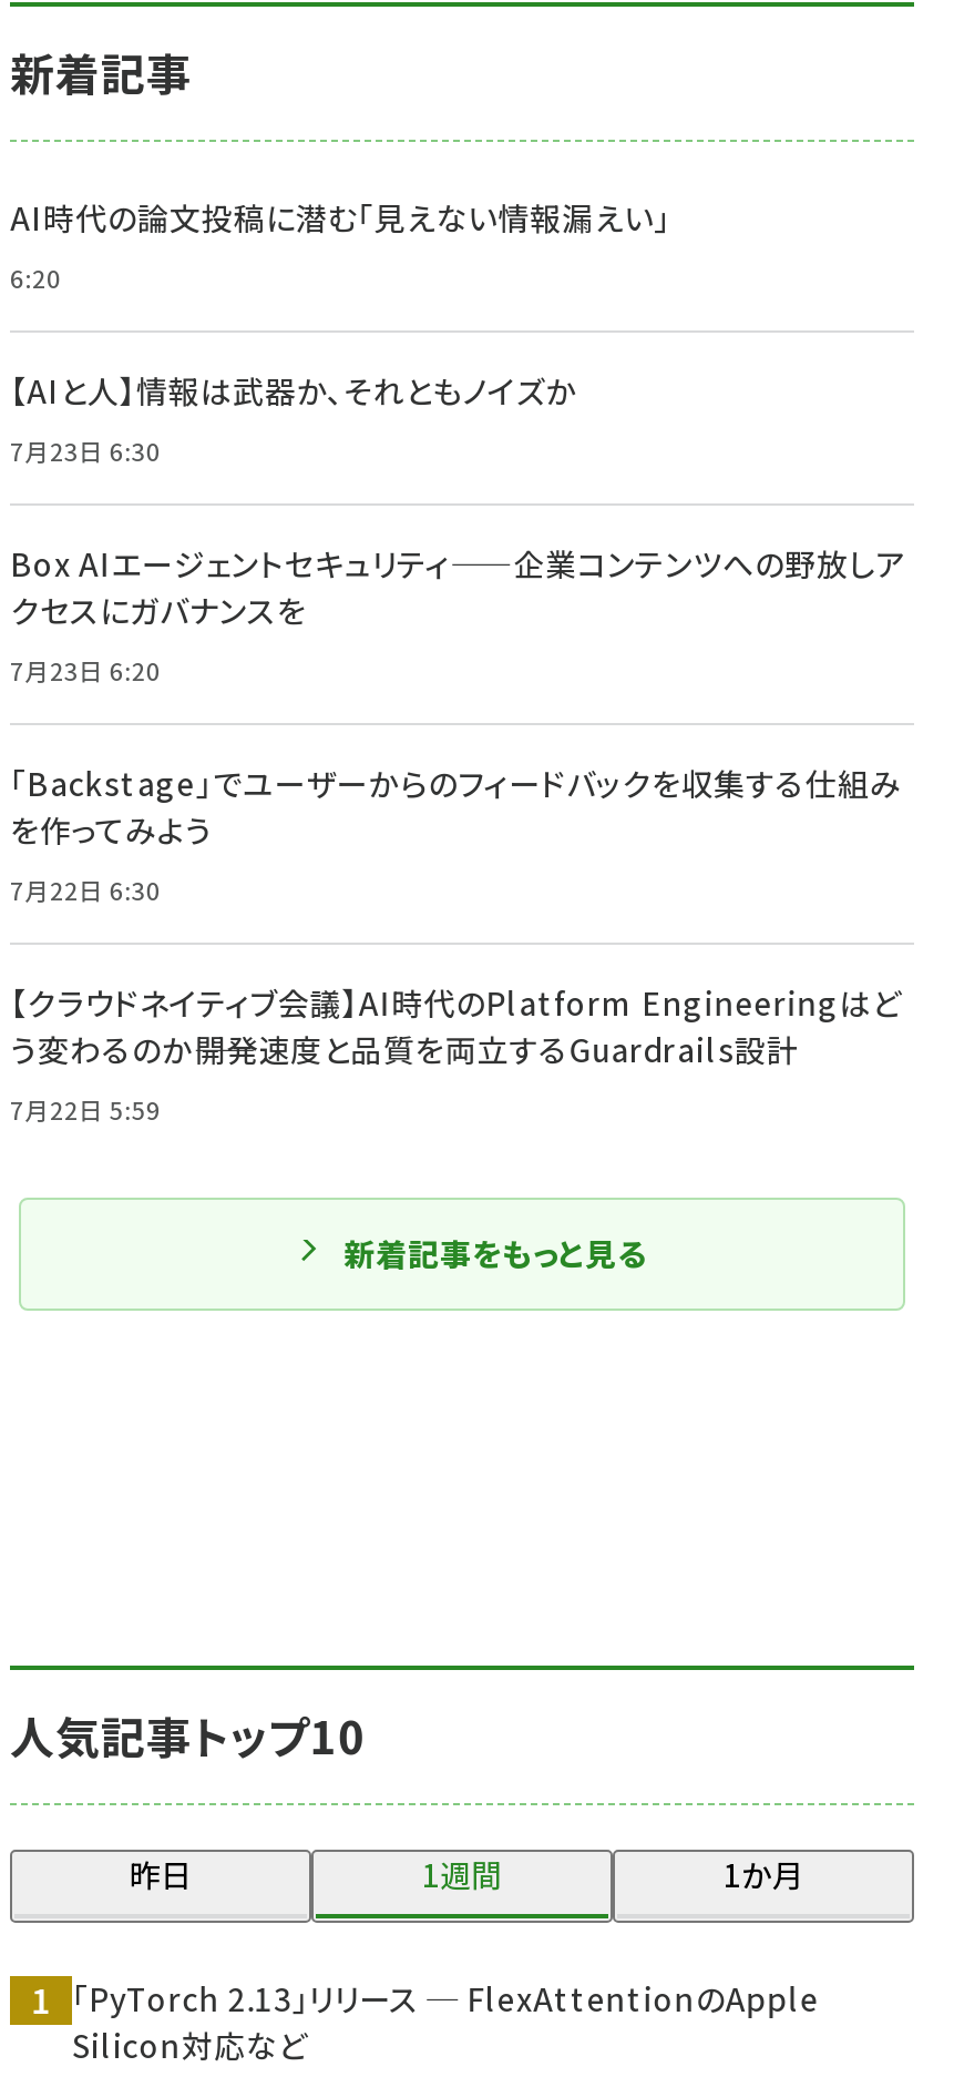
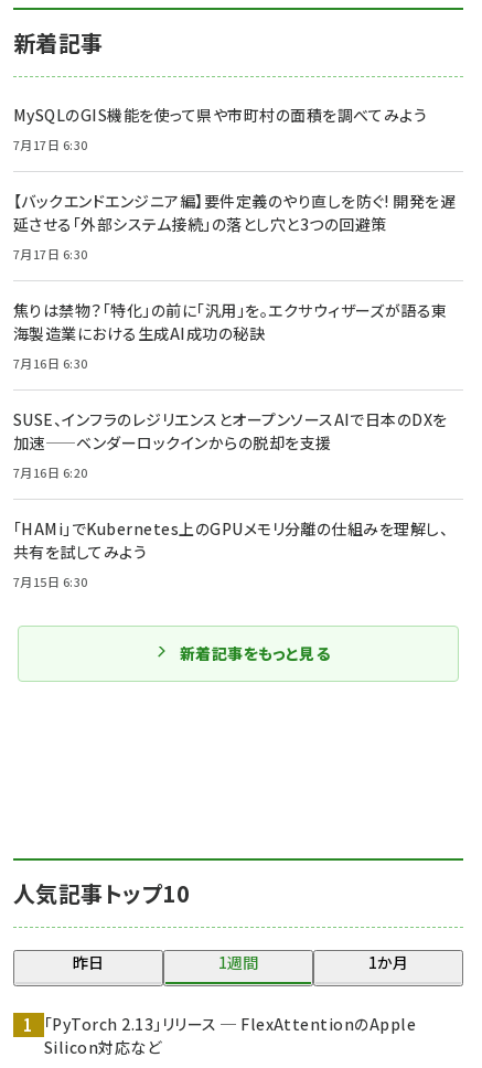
[10,195,670,295] AI時代の論文投稿に潜む「見えない情報漏えい」 | 6:20 -> [13,104,427,153] MySQLのGIS機能を使って県や市町村の面積を調べてみよう | 7月17日 6:30
[10,368,577,468] 【AIと人】情報は武器か、それともノイズか | 7月23日 6:30 -> [13,190,456,263] 【バックエンドエンジニア編】要件定義のやり直しを防ぐ! 開発を遅 | 延させる「外部システム接続」の落とし穴と3つの回避策 | 7月17日 6:30
[10,541,906,688] Box AIエージェントセキュリティ——企業コンテンツへの野放しア | クセスにガバナンスを | 7月23日 6:20 -> [13,299,448,372] 焦りは禁物？「特化」の前に「汎用」を。エクサウィザーズが語る東 | 海製造業における生成AI成功の秘訣 | 7月16日 6:30
[10,761,901,907] 「Backstage」でユーザーからのフィードバックを収集する仕組み | を作ってみよう | 7月22日 6:30 -> [13,408,448,481] SUSE、インフラのレジリエンスとオープンソースAIで日本のDXを | 加速——ベンダーロックインからの脱却を支援 | 7月16日 6:20
[10,980,901,1127] 【クラウドネイティブ会議】AI時代のPlatform Engineeringはど | う変わるのか――開発速度と品質を両立するGuardrails設計 | 7月22日 5:59 -> [13,517,448,590] 「HAMi」でKubernetes上のGPUメモリ分離の仕組みを理解し、 | 共有を試してみよう | 7月15日 6:30

